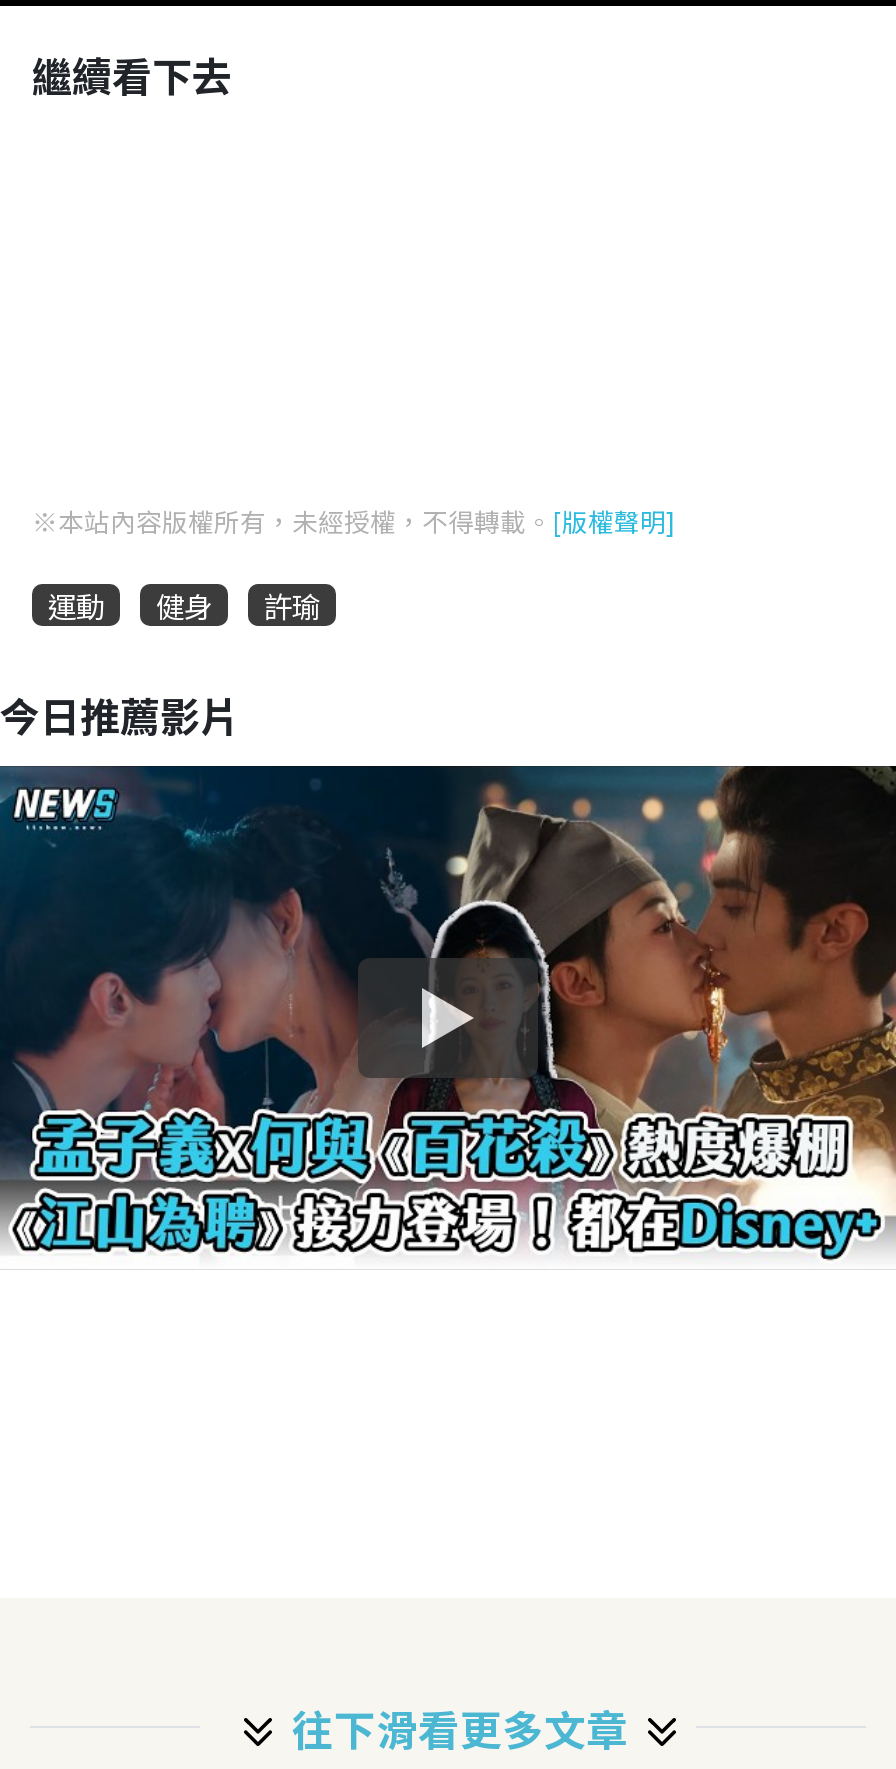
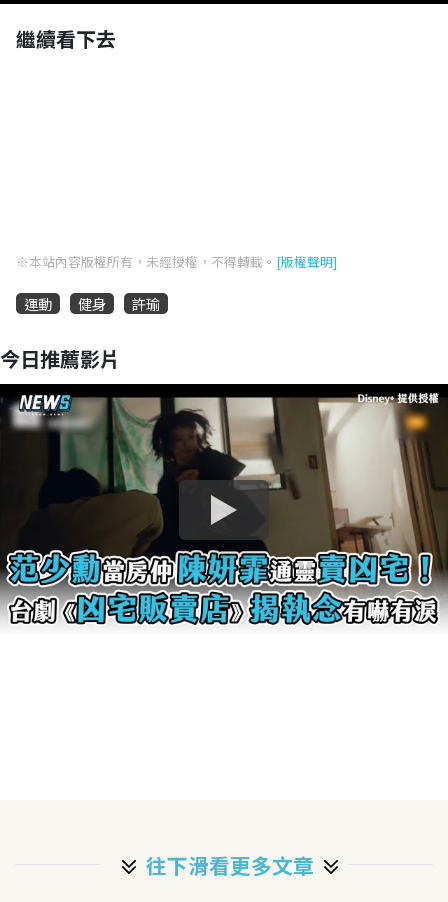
[6,764,890,1262] [image] -> [3,383,445,631] [image]

